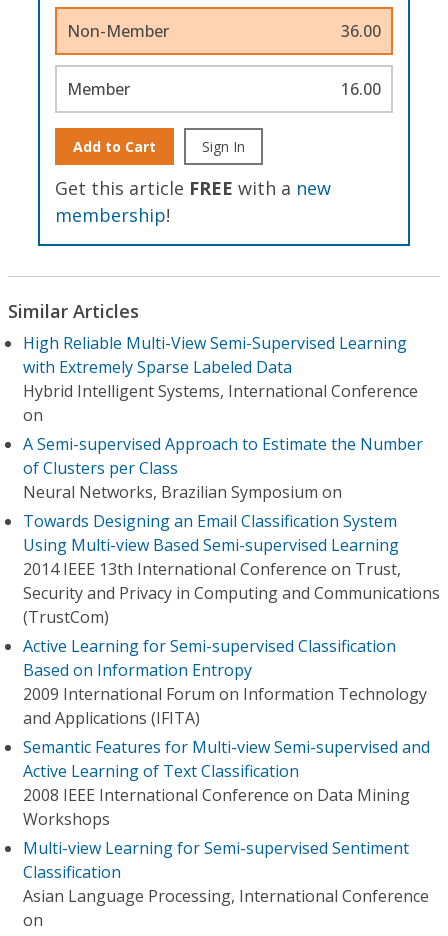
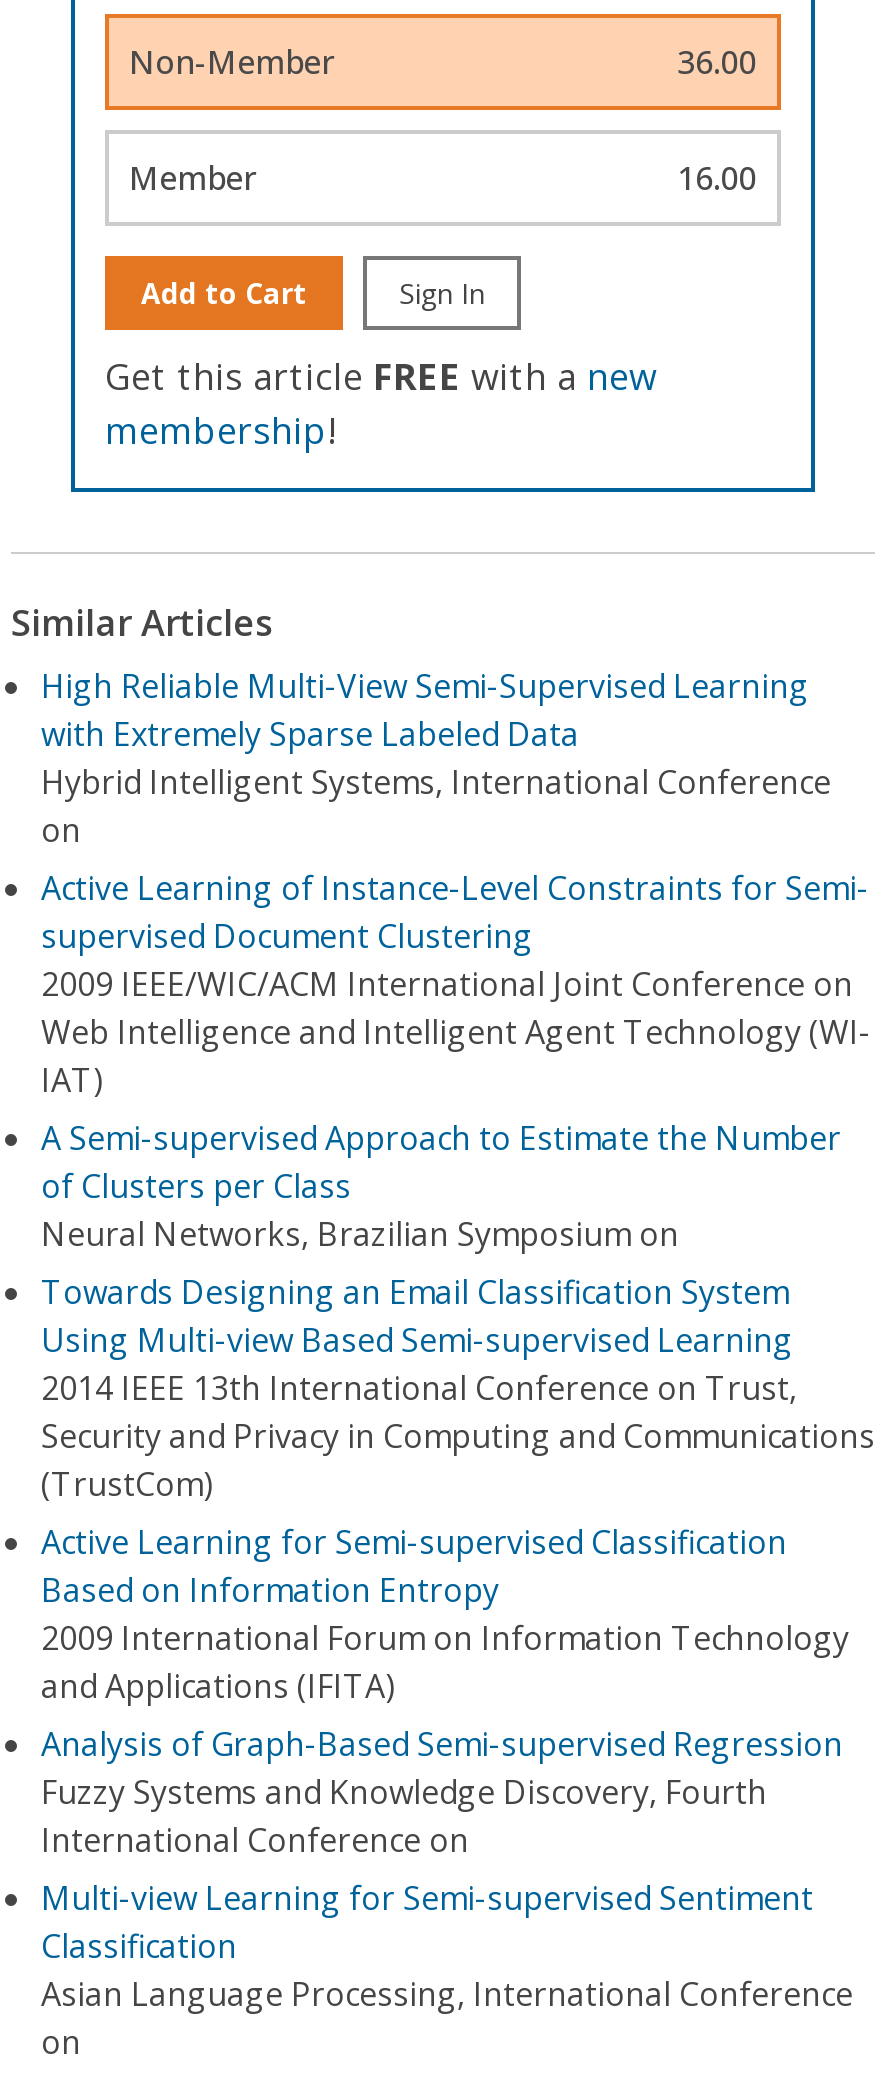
none -> [41,866,871,1102] Active Learning of Instance-Level Constraints for Semi- | supervised Document Clustering | 2009 IEEE/WIC/ACM International Joint Conference on | Web Intelligence and Intelligent Agent Technology (WI- | IAT)
moved [23,433,440,729] -> [41,1116,875,1708]: A Semi-supervised Approach to Estimate the Number | of Clusters per Class | Neural Networks, Brazilian Symposium on | ... | 2009 International Forum on Information Technology | and Applications (IFITA)
[23,736,430,830] Semantic Features for Multi-view Semi-supervised and | Active Learning of Text Classification | 2008 IEEE International Conference on Data Mining | Workshops -> [41,1722,843,1862] Analysis of Graph-Based Semi-supervised Regression | Fuzzy Systems and Knowledge Discovery, Fourth | International Conference on

